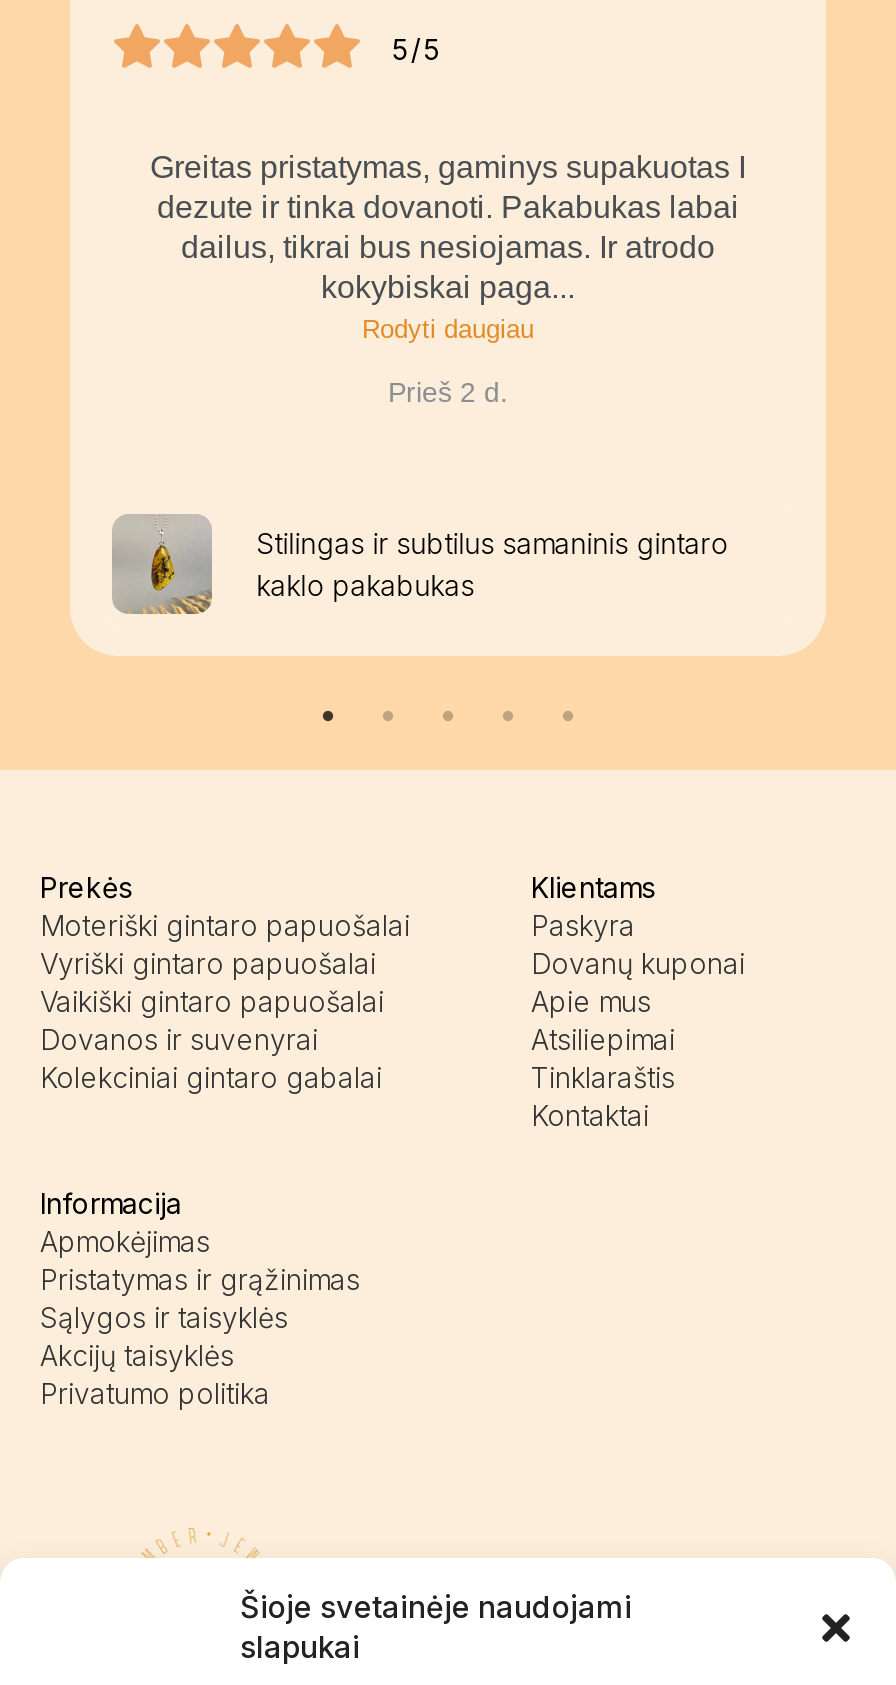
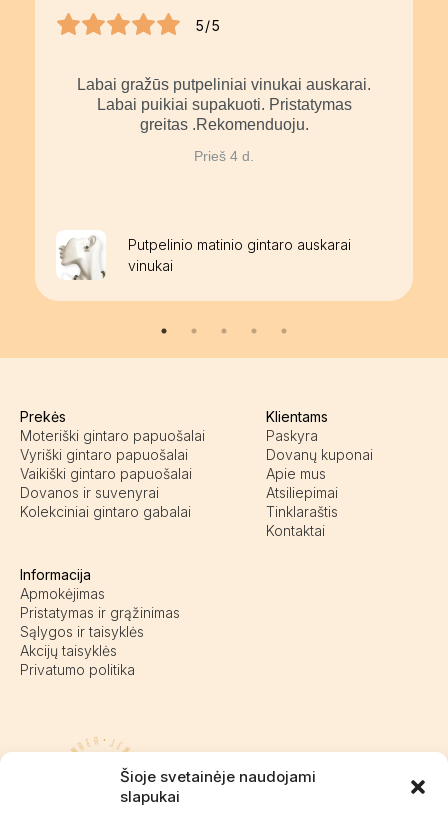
[150,149,746,343] Greitas pristatymas, gaminys supakuotas I | dezute ir tinka dovanoti. Pakabukas labai | dailus, tikrai bus nesiojamas. Ir atrodo | kokybiskai paga... | Rodyti daugiau -> [77,76,371,133] Labai gražūs putpeliniai vinukai auskarai. | Labai puikiai supakuoti. Pristatymas | greitas .Rekomenduoju.
[388,375,508,407] Prieš 2 d. -> [194,148,254,164] Prieš 4 d.
[110,512,728,616] [image] | Stilingas ir subtilus samaninis gintaro | kaklo pakabukas -> [55,230,351,281] [image] | Putpelinio matinio gintaro auskarai | vinukai

